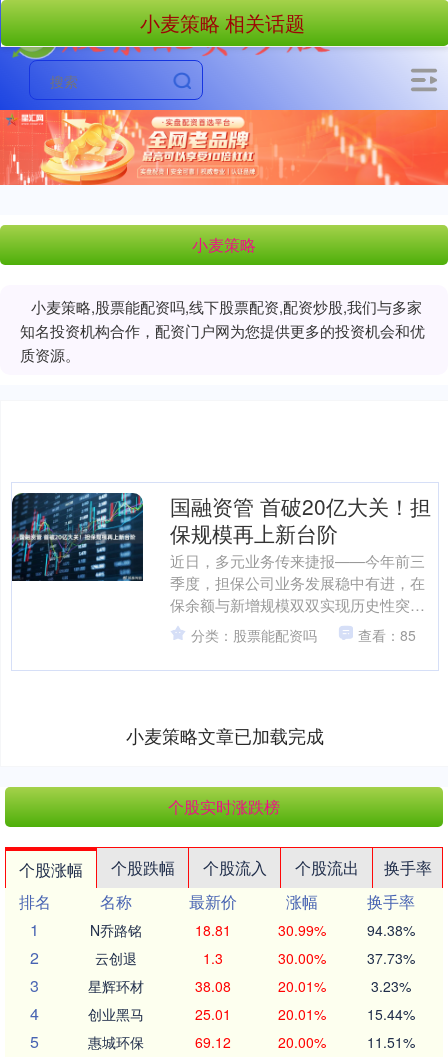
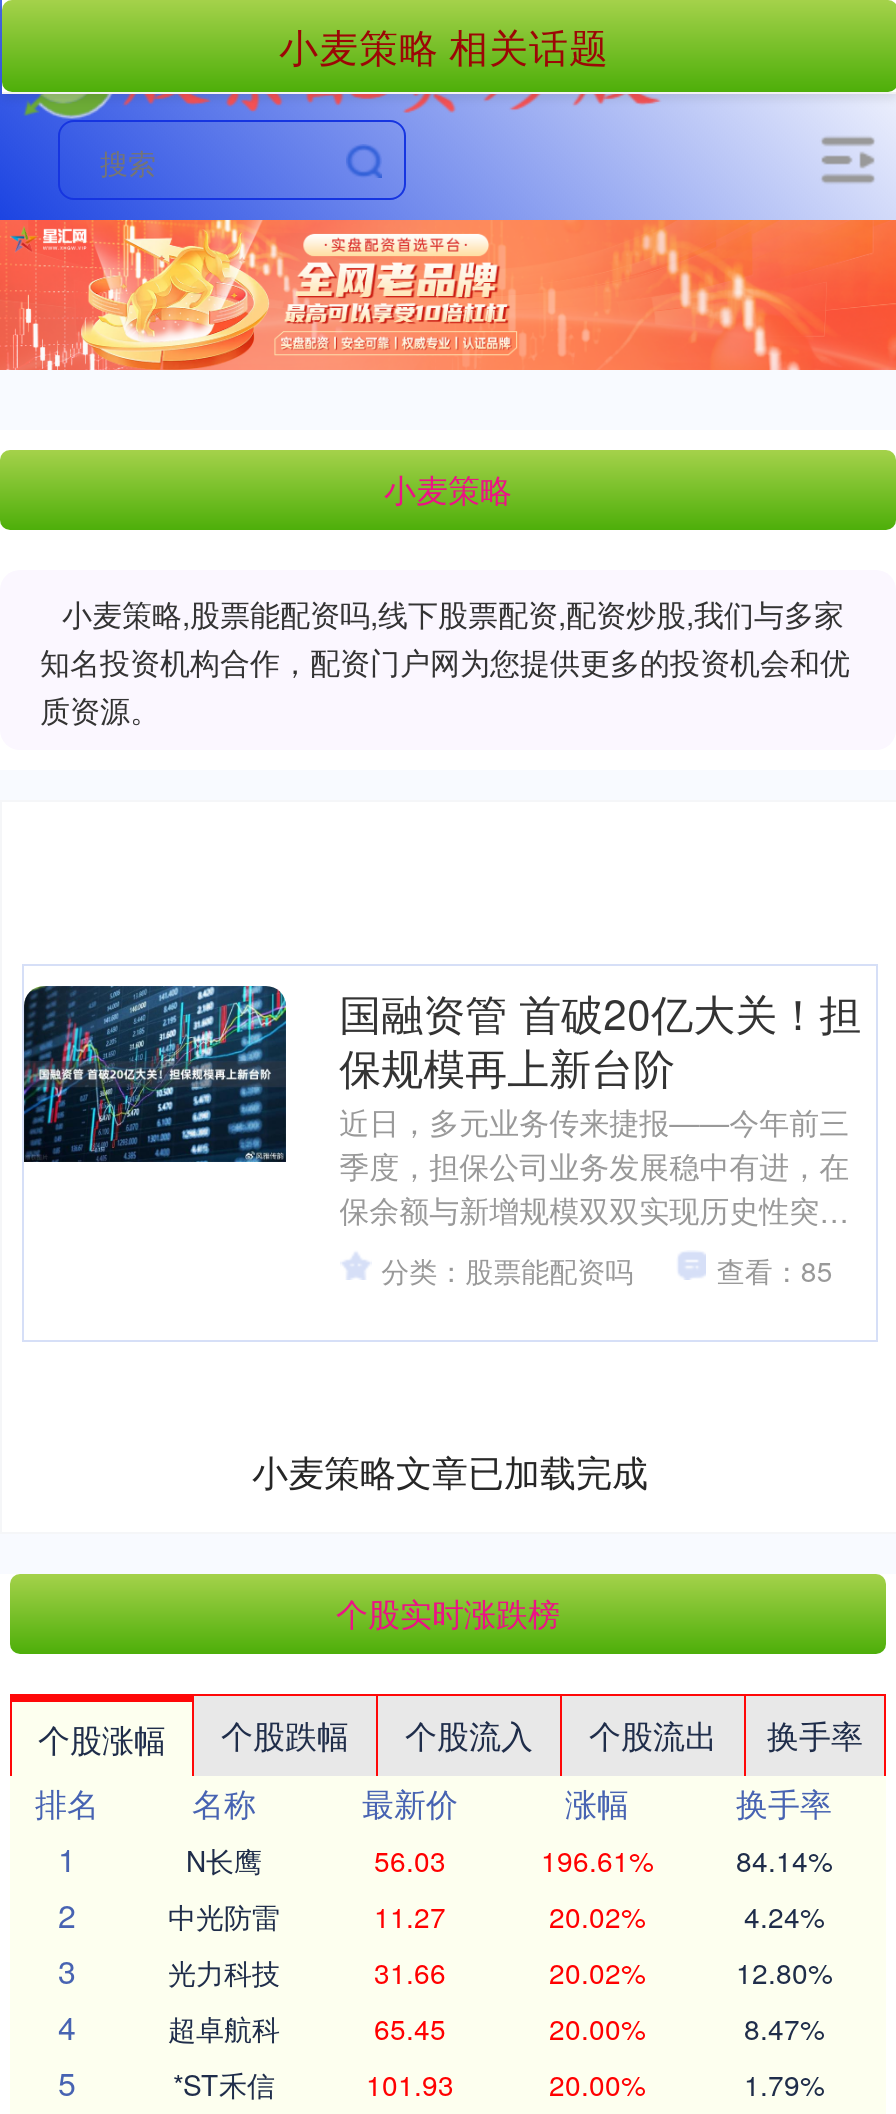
[90,920,414,940] N乔路铭 | 18.81 | 30.99% | 94.38% -> [186,1841,832,1881] N长鹰 | 56.03 | 196.61% | 84.14%
[95,948,414,968] 云创退 | 1.3 | 30.00% | 37.73% -> [168,1897,824,1937] 中光防雷 | 11.27 | 20.02% | 4.24%
[88,976,410,996] 星辉环材 | 38.08 | 20.01% | 3.23% -> [168,1953,832,1993] 光力科技 | 31.66 | 20.02% | 12.80%
[88,1004,414,1024] 创业黑马 | 25.01 | 20.01% | 15.44% -> [168,2009,824,2049] 超卓航科 | 65.45 | 20.00% | 8.47%
[88,1032,230,1052] 惠城环保 | 69.12 -> [173,2065,454,2105] *ST禾信 | 101.93
[366,1032,414,1052] 11.51% -> [744,2065,824,2105] 1.79%

